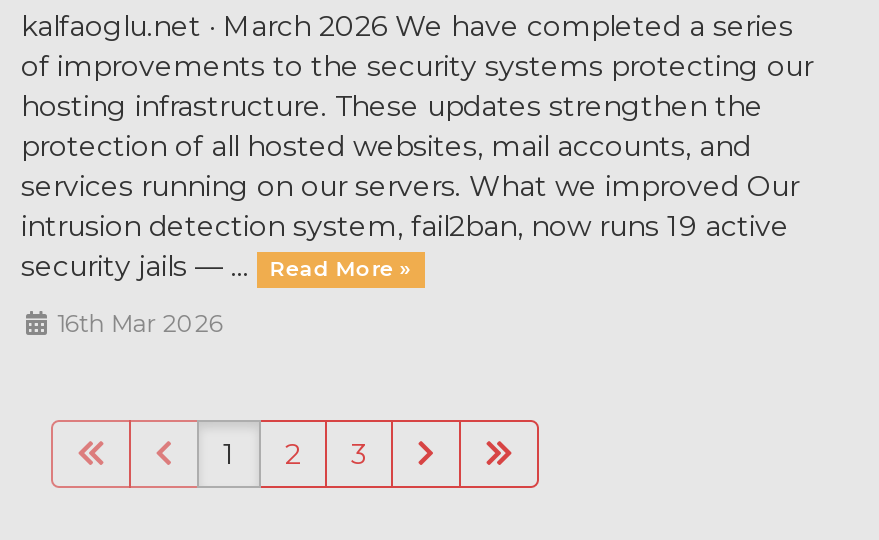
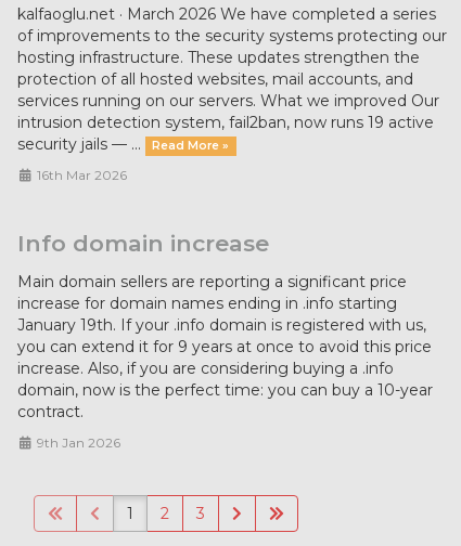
none -> [17,230,433,451] Info domain increase | Main domain sellers are reporting a significant price | increase for domain names ending in .info starting | January 19th. If your .info domain is registered with us, | you can extend it for 9 years at once to avoid this price | increase. Also, if you are considering buying a .info | domain, now is the perfect time: you can buy a 10-year | contract. | 9th Jan 2026

